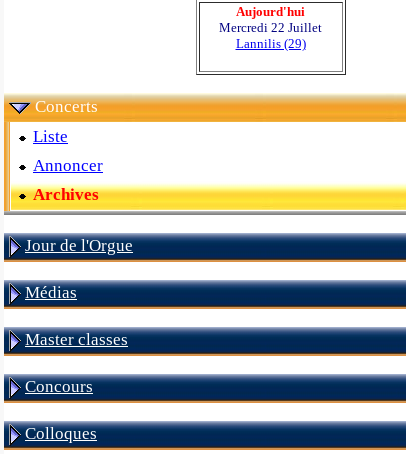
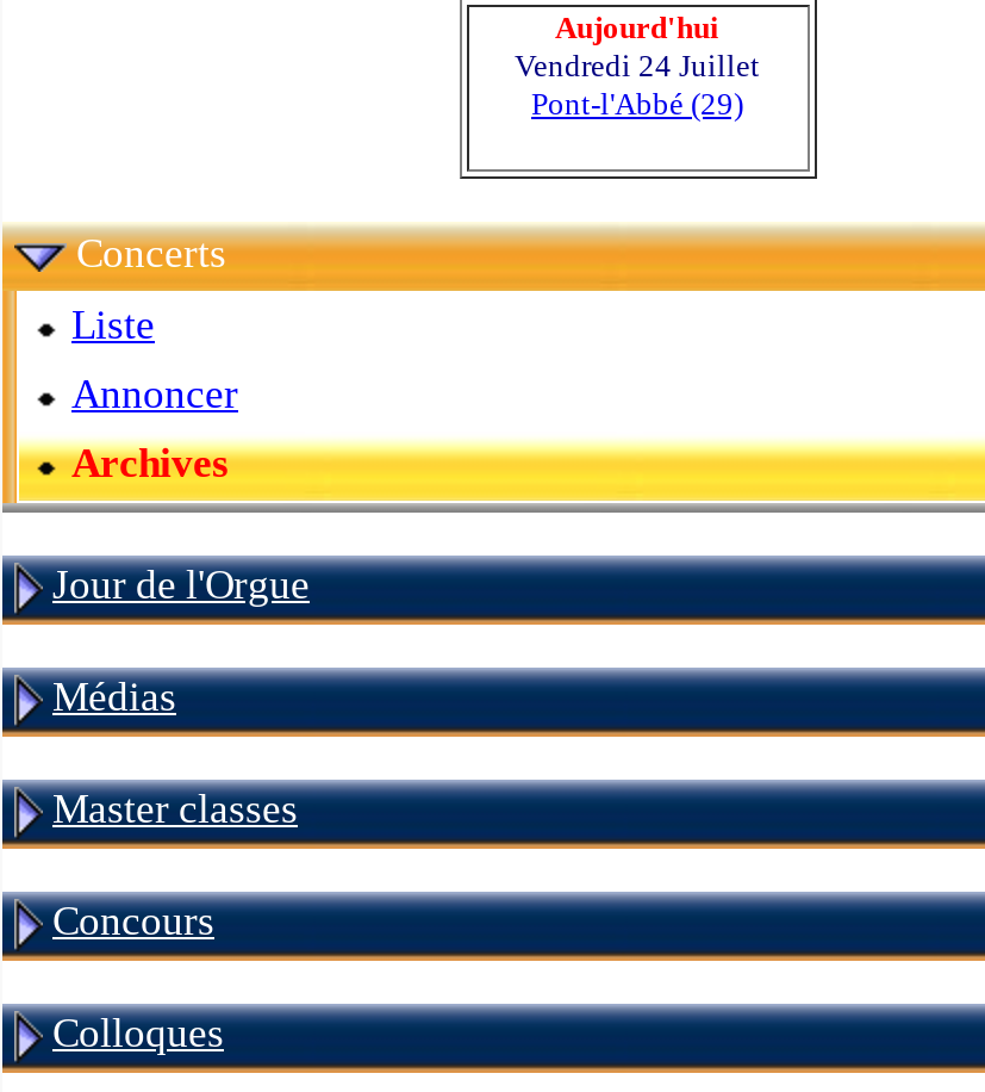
[219,20,322,51] Mercredi 22 Juillet | Lannilis (29) -> [515,48,760,122] Vendredi 24 Juillet | Pont-l'Abbé (29)

